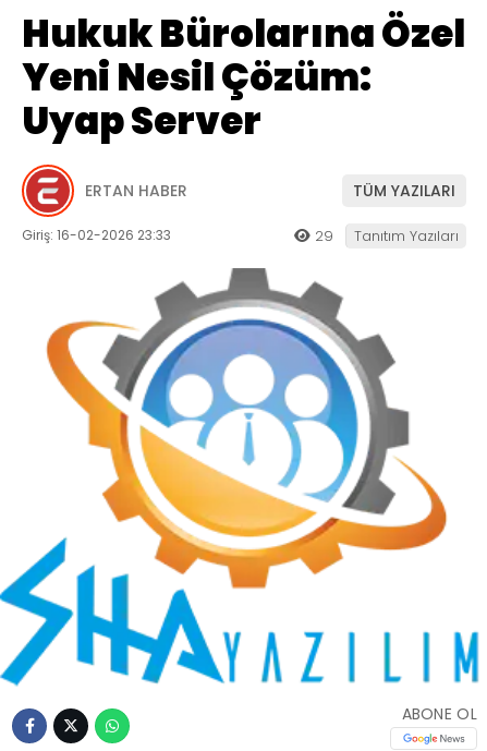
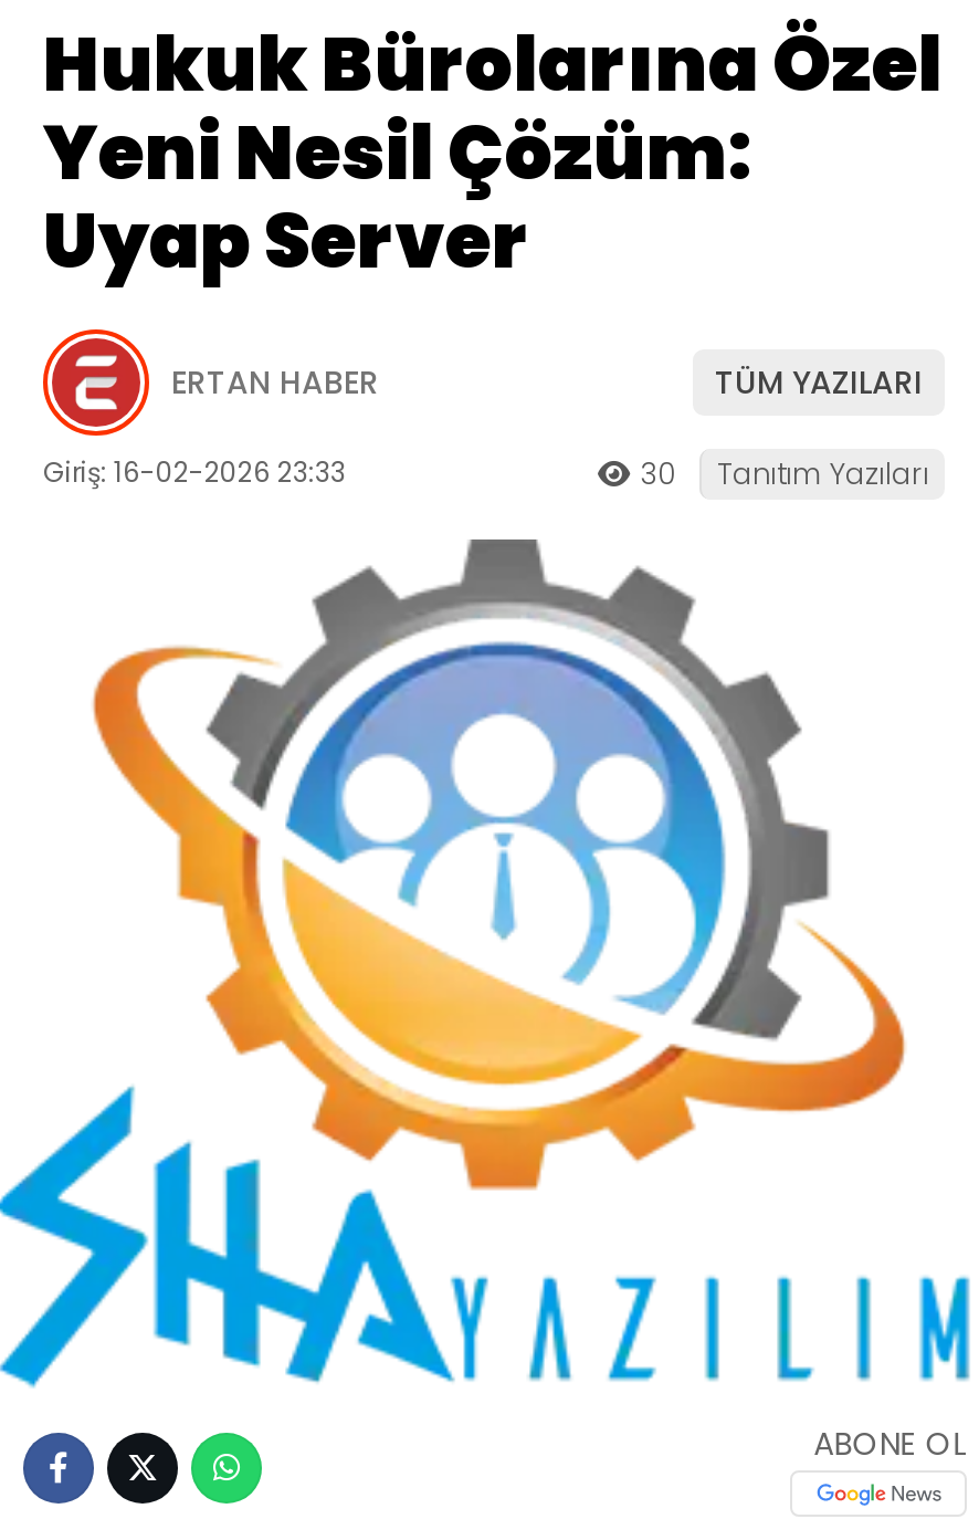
[311,226,459,246] 29 Tanıtım Yazıları -> [631,453,929,495] 30 Tanıtım Yazıları

